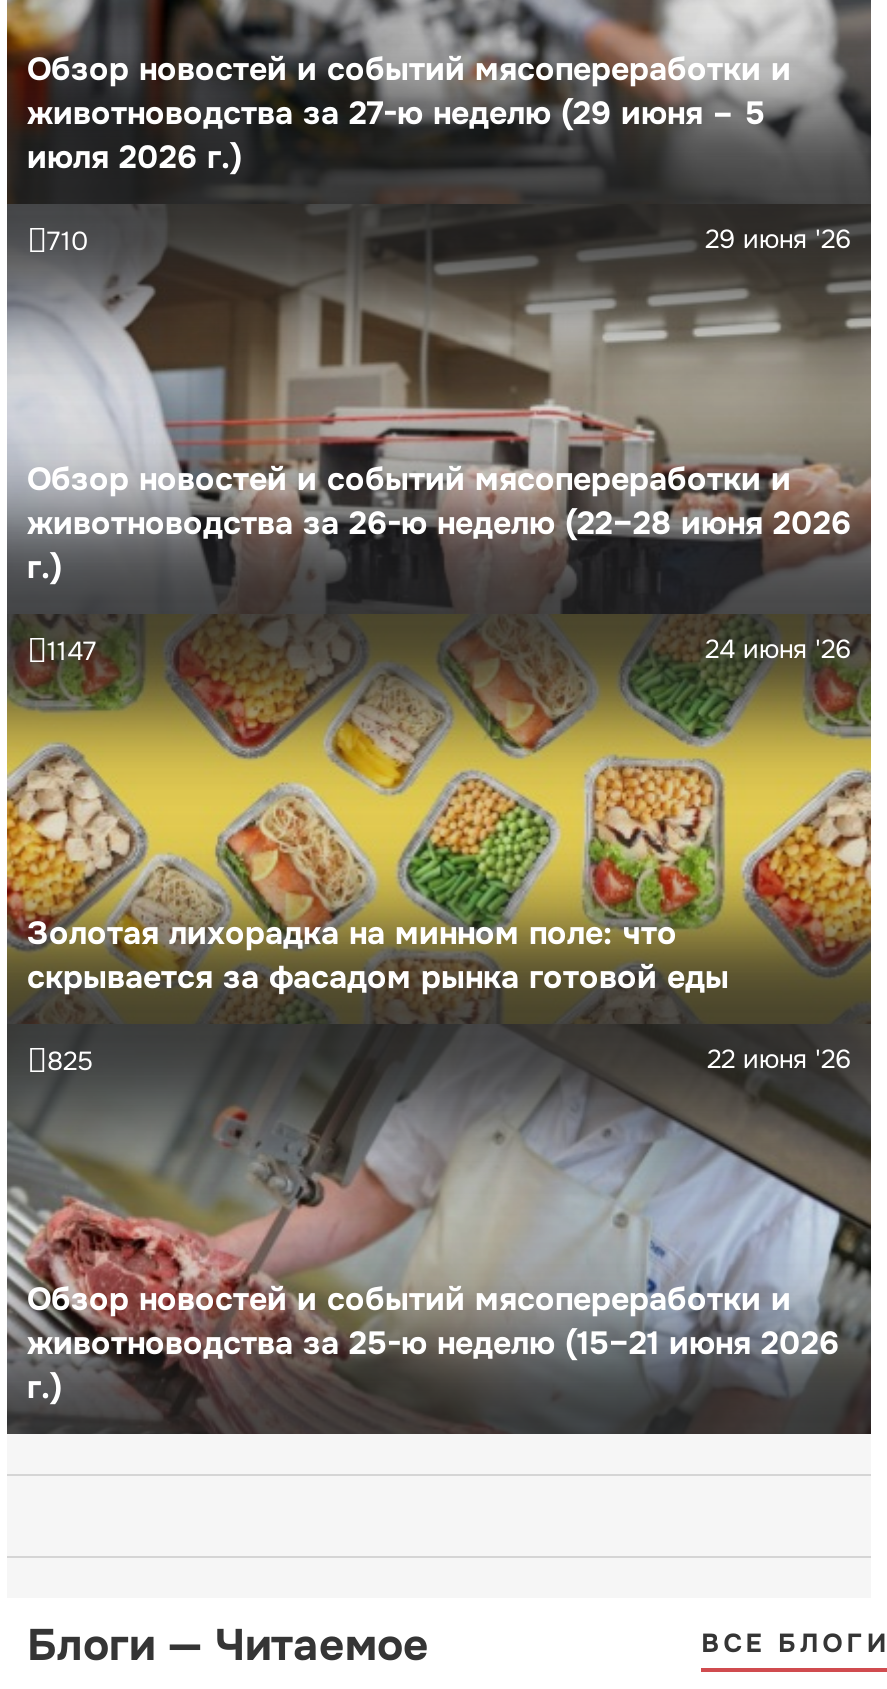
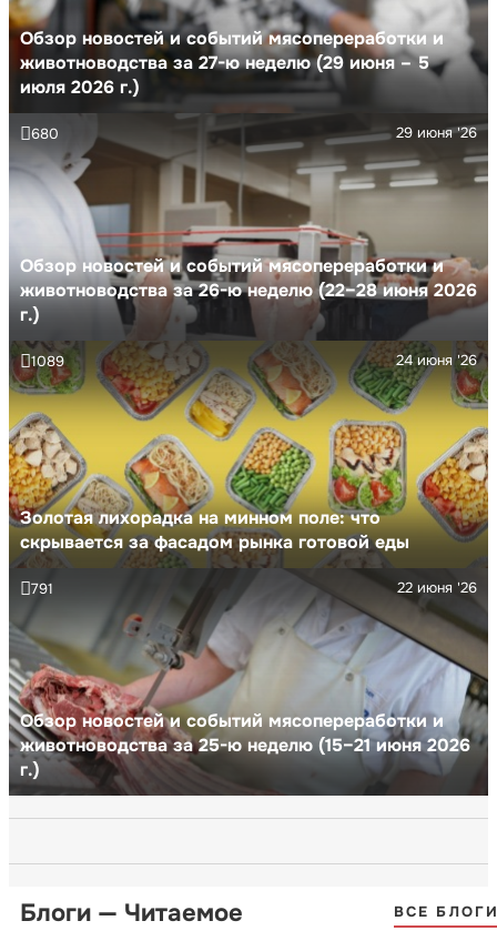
[47,224,89,258] 710 -> [31,124,59,143] 680
[47,634,97,668] 1147 -> [31,352,64,371] 1089
[47,1044,93,1078] 825 -> [31,579,53,598] 791

